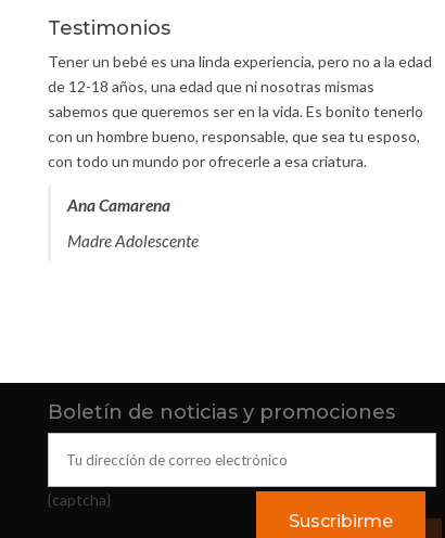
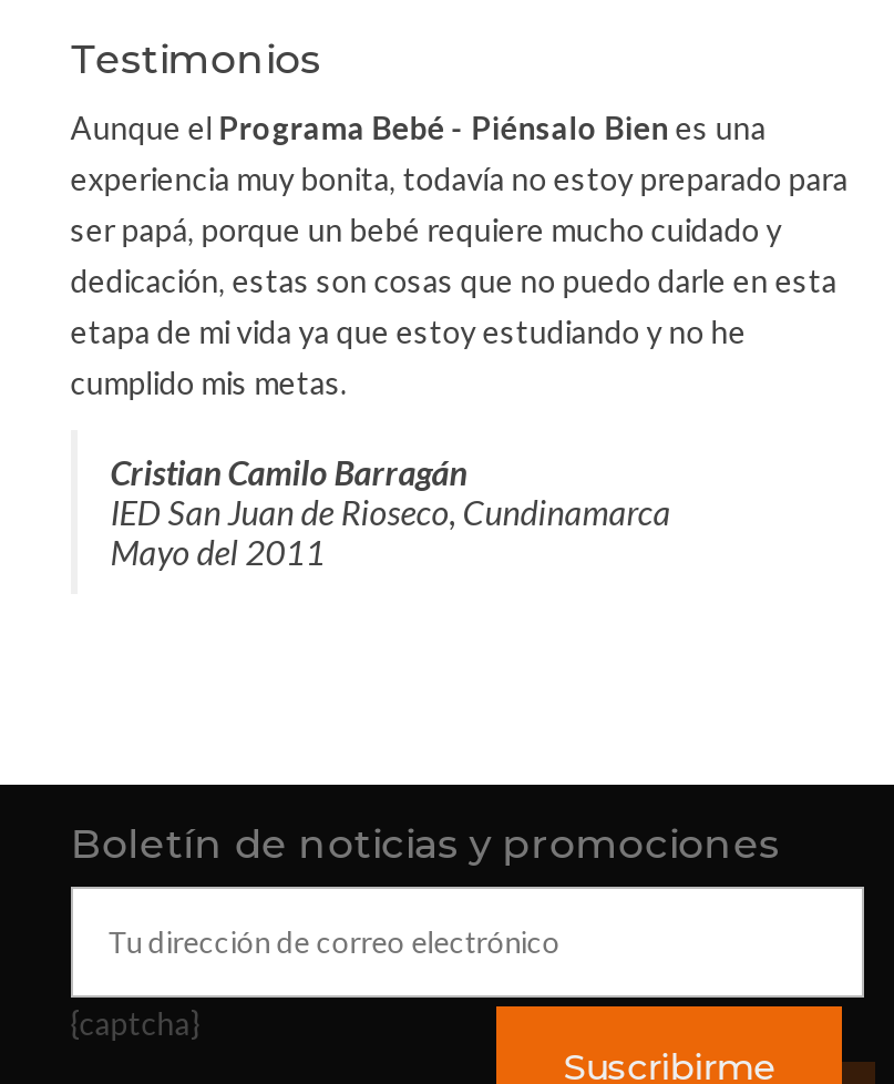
[48,52,432,251] Tener un bebé es una linda experiencia, pero no a la edad | de 12-18 años, una edad que ni nosotras mismas | sabemos que queremos ser en la vida. Es bonito tenerlo | con un hombre bueno, responsable, que sea tu esposo, | con todo un mundo por ofrecerle a esa criatura. | Ana Camarena | Madre Adolescente -> [70,108,848,571] Aunque el Programa Bebé - Piénsalo Bien es una | experiencia muy bonita, todavía no estoy preparado para | ser papá, porque un bebé requiere mucho cuidado y | dedicación, estas son cosas que no puedo darle en esta | etapa de mi vida ya que estoy estudiando y no he | cumplido mis metas. | Cristian Camilo Barragán | IED San Juan de Rioseco, Cundinamarca | Mayo del 2011

